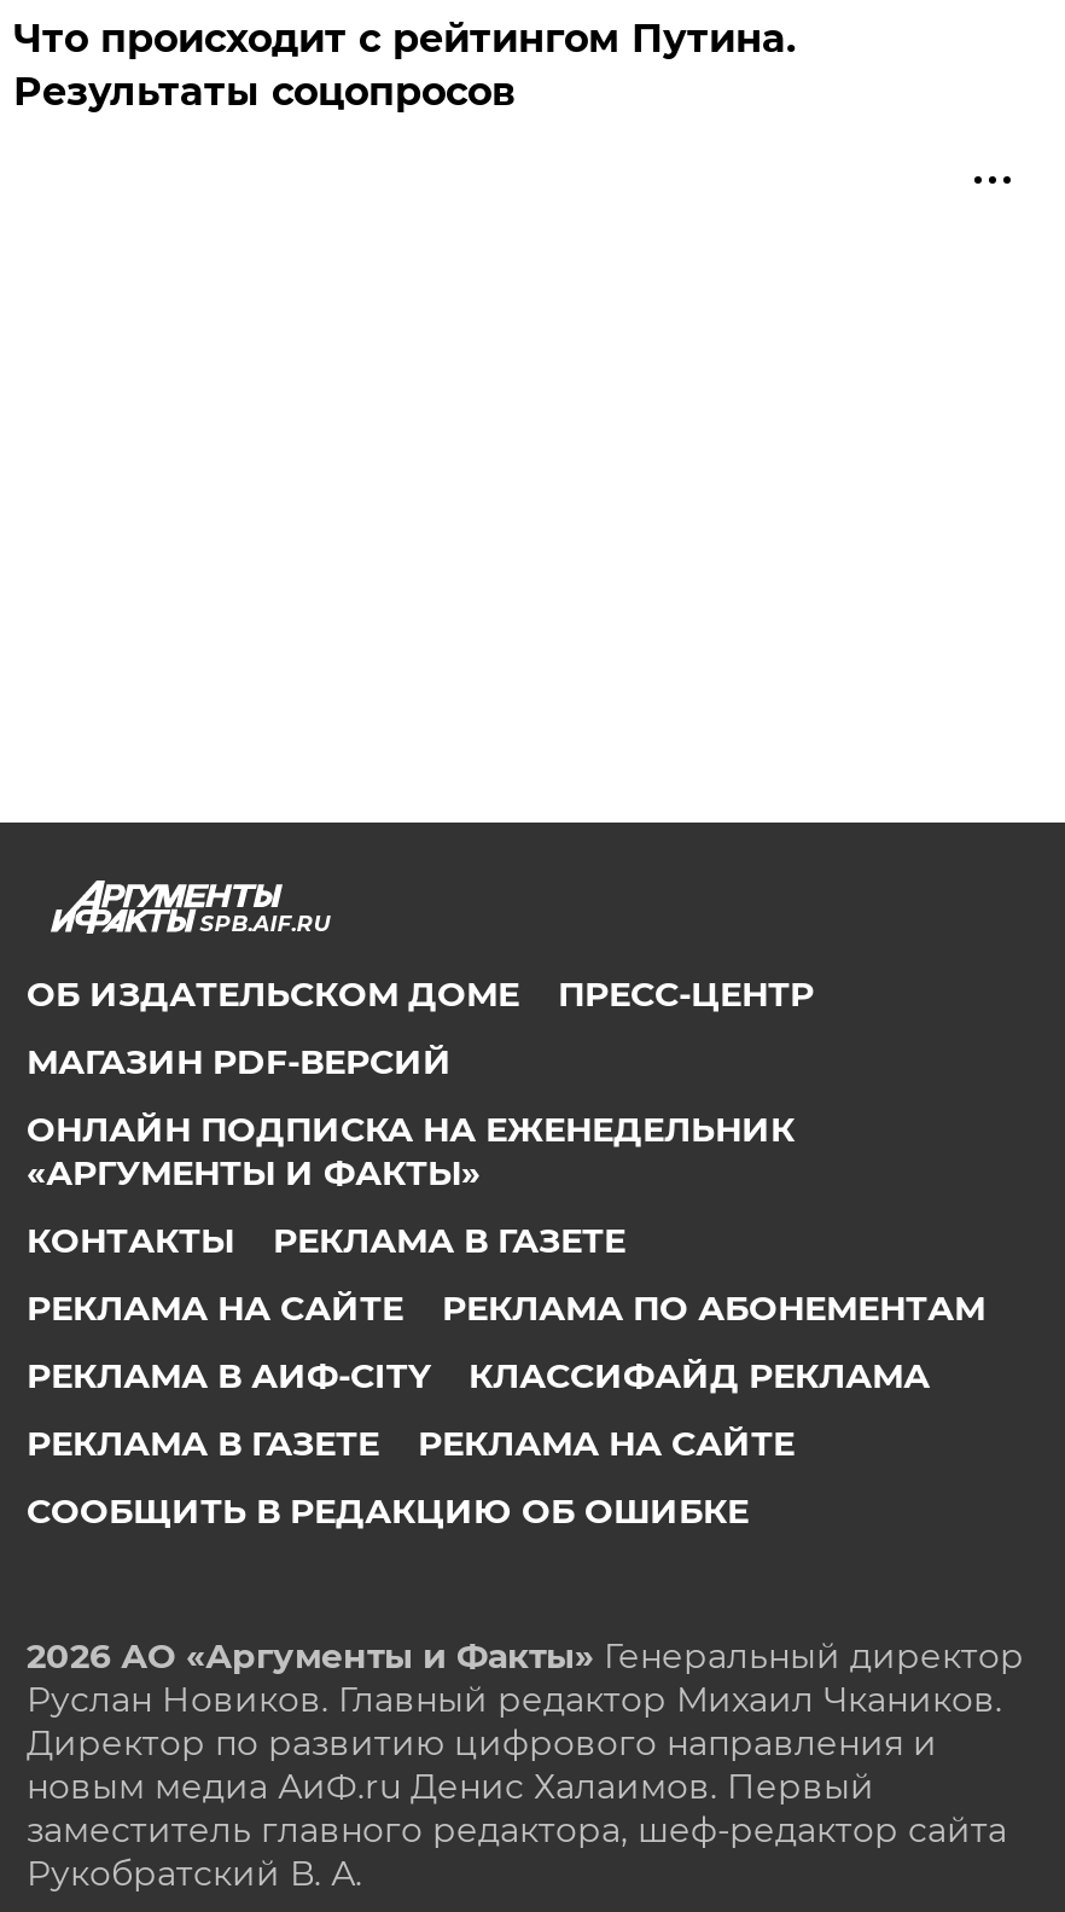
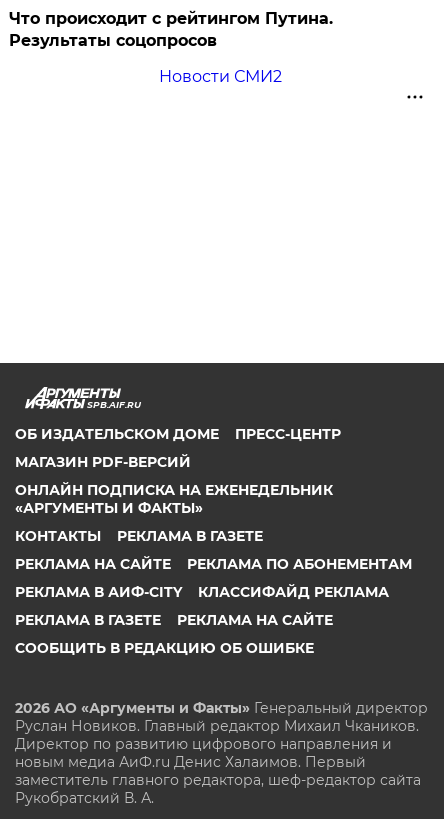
none -> [159,67,282,86] Новости СМИ2

